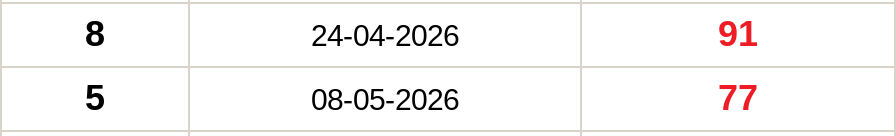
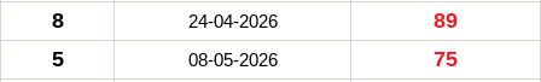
[718,14,758,54] 91 -> [434,8,458,32] 89
[718,78,758,118] 77 -> [434,47,458,71] 75

